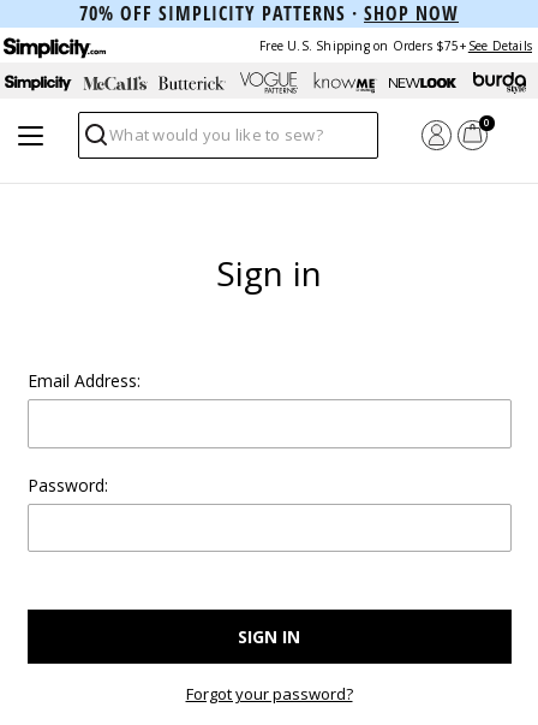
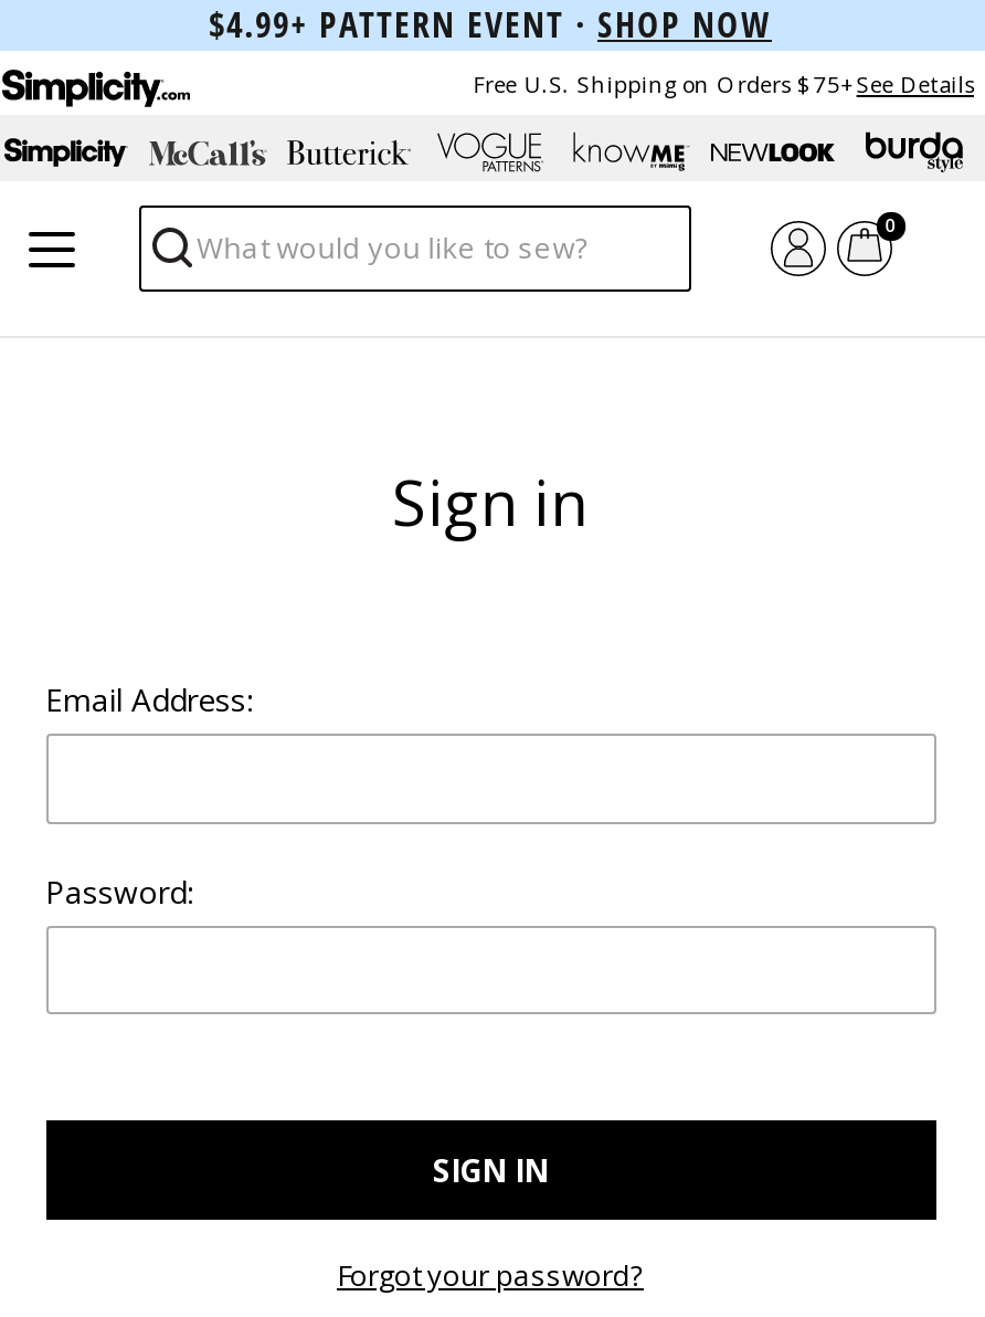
[79,0,459,26] 70% OFF SIMPLICITY PATTERNS · SHOP NOW -> [209,0,772,49] $4.99+ PATTERN EVENT · SHOP NOW

